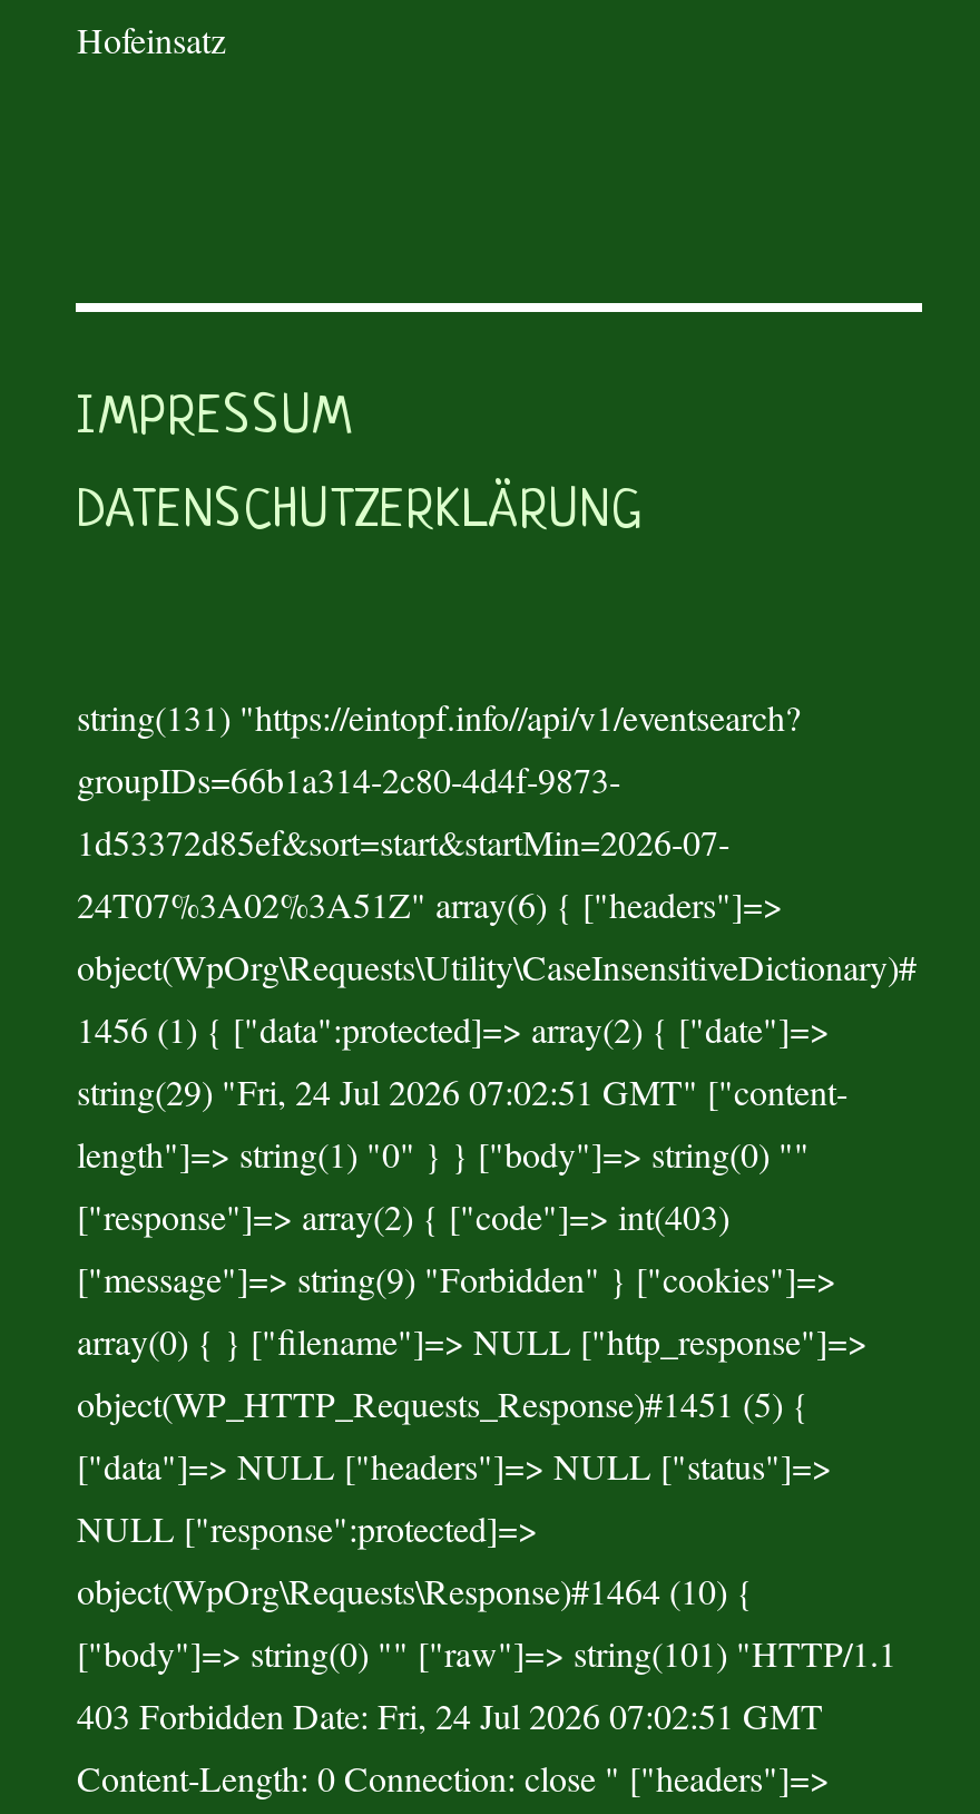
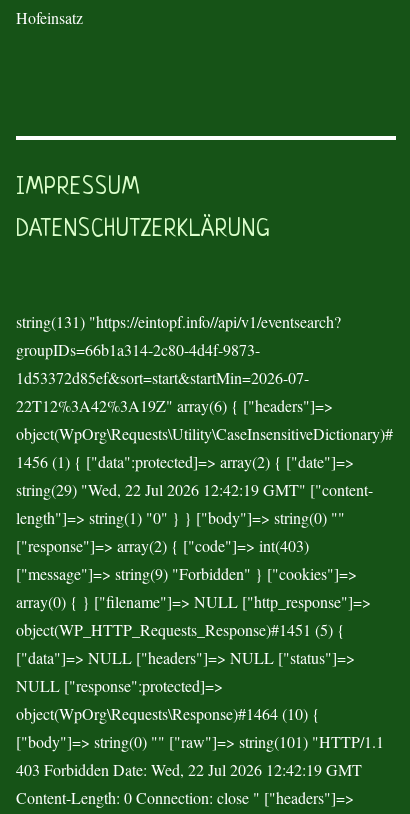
[77,881,783,928] 24T07%3A02%3A51Z" array(6) { ["headers"]=> -> [16,395,333,416] 22T12%3A42%3A19Z" array(6) { ["headers"]=>
[77,1068,847,1115] string(29) "Fri, 24 Jul 2026 07:02:51 GMT" ["content- -> [16,479,373,500] string(29) "Wed, 22 Jul 2026 12:42:19 GMT" ["content-
[77,1692,823,1739] 403 Forbidden Date: Fri, 24 Jul 2026 07:02:51 GMT -> [16,759,362,780] 403 Forbidden Date: Wed, 22 Jul 2026 12:42:19 GMT

